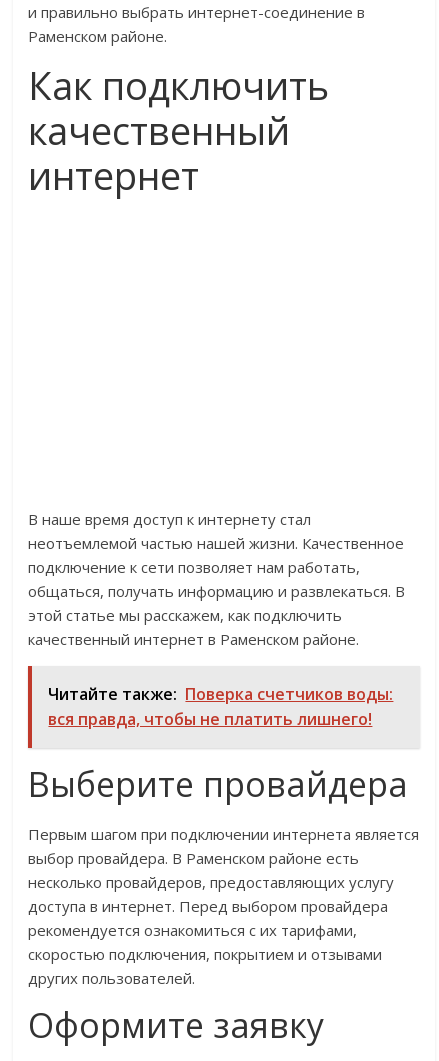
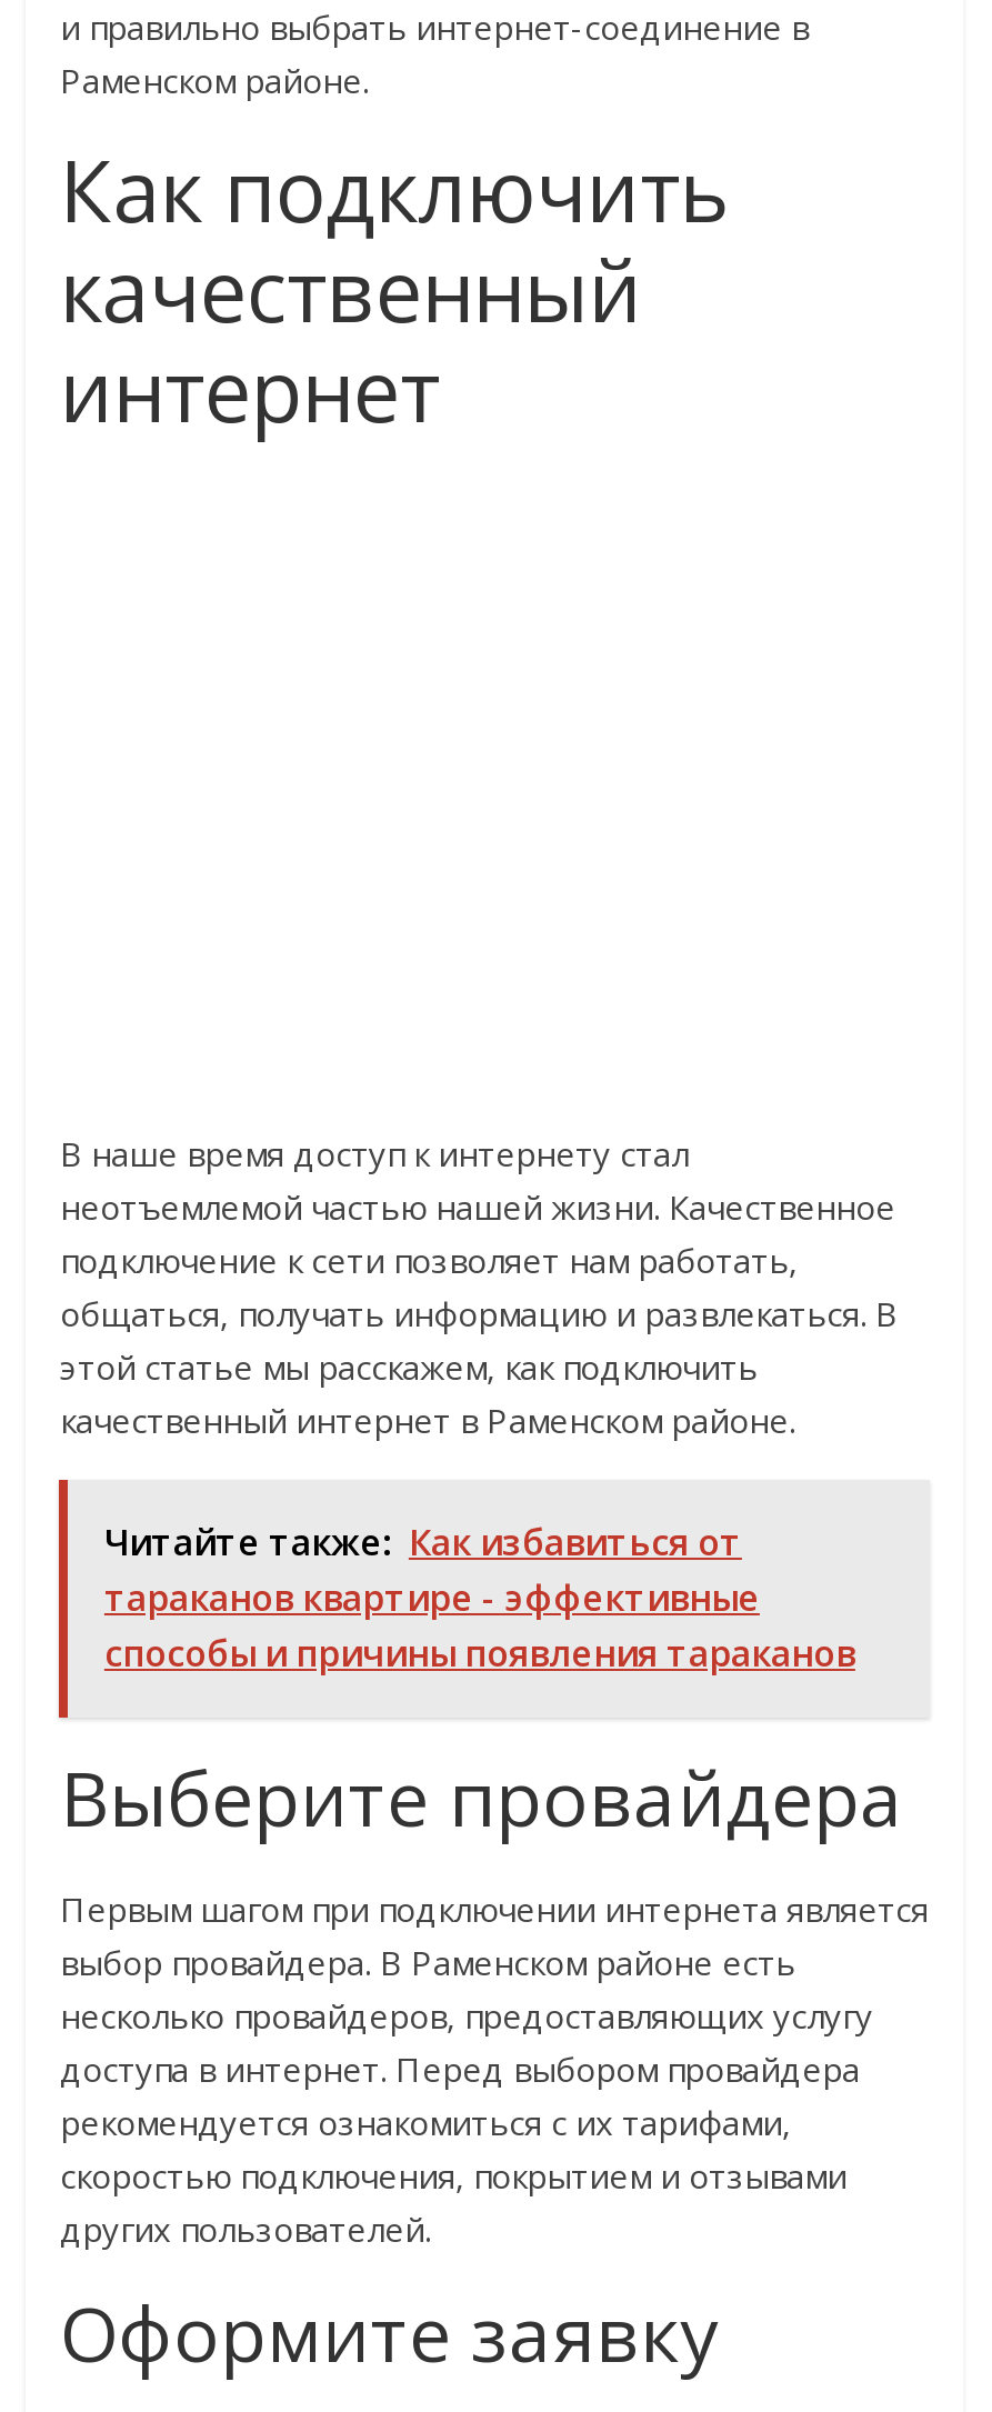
[48,683,393,730] Читайте также: Поверка счетчиков воды: | вся правда, чтобы не платить лишнего! -> [104,1517,855,1677] Читайте также: Как избавиться от | тараканов квартире - эффективные | способы и причины появления тараканов

